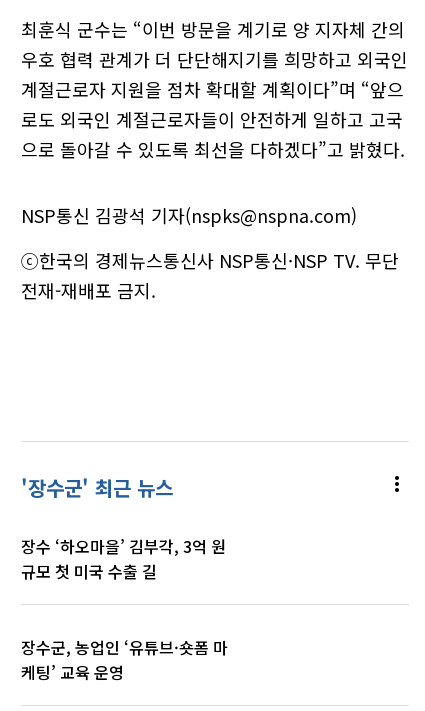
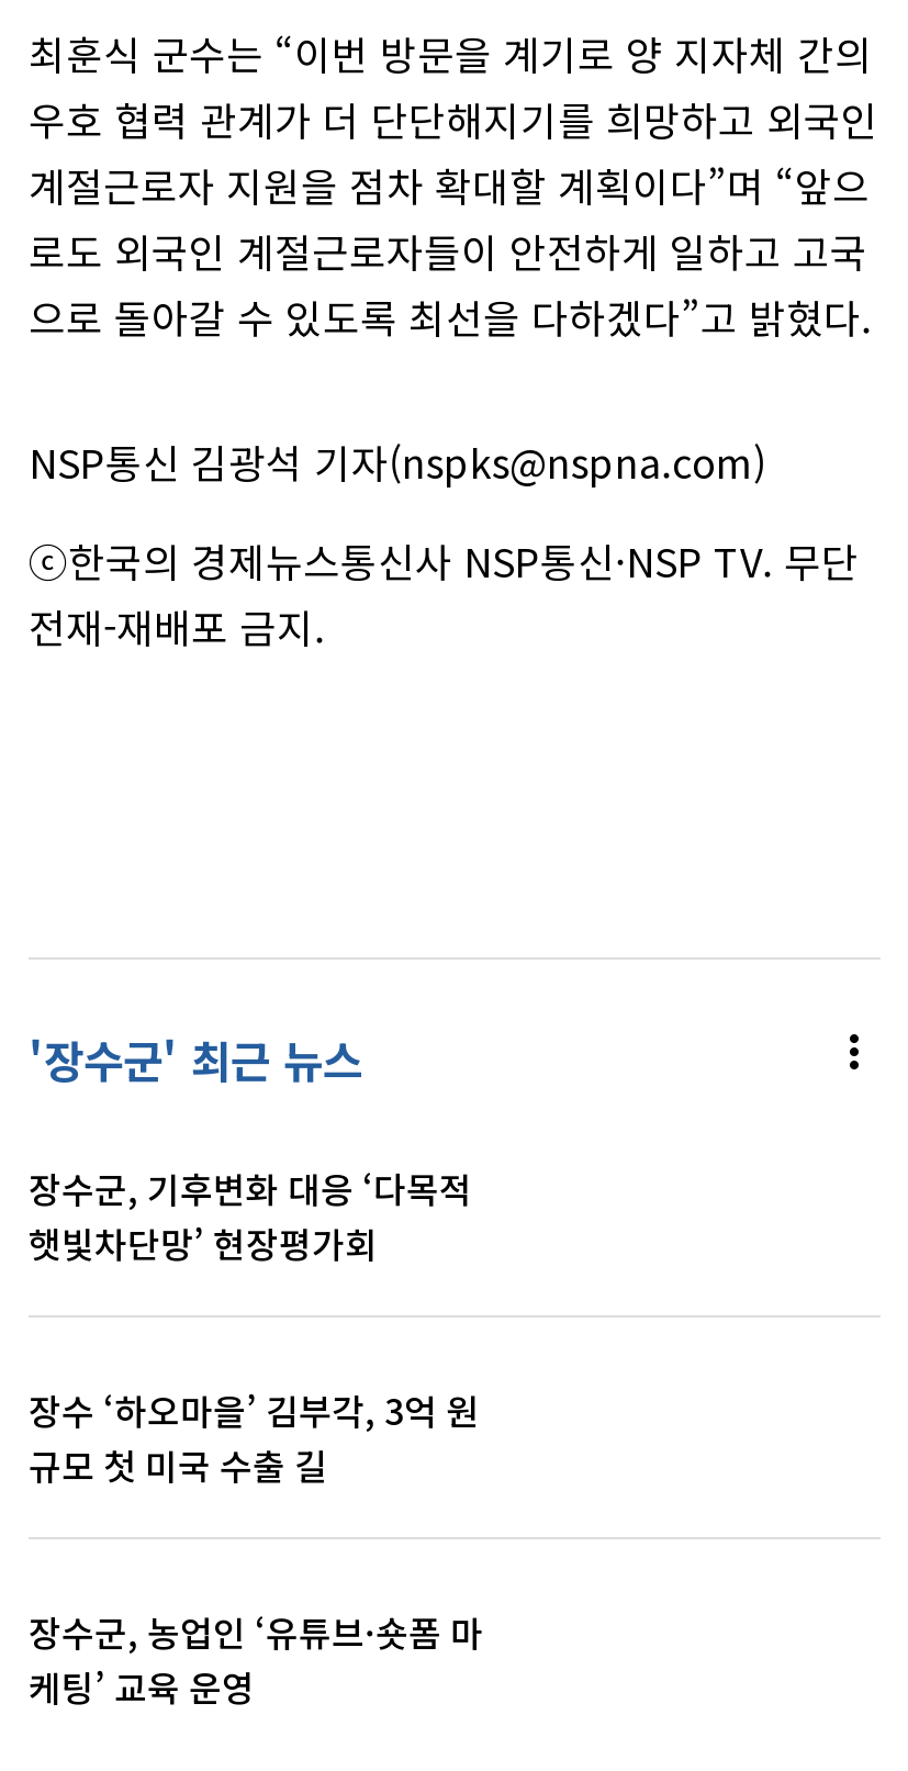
none -> [29,1162,472,1269] 장수군, 기후변화 대응 ‘다목적 | 햇빛차단망’ 현장평가회

